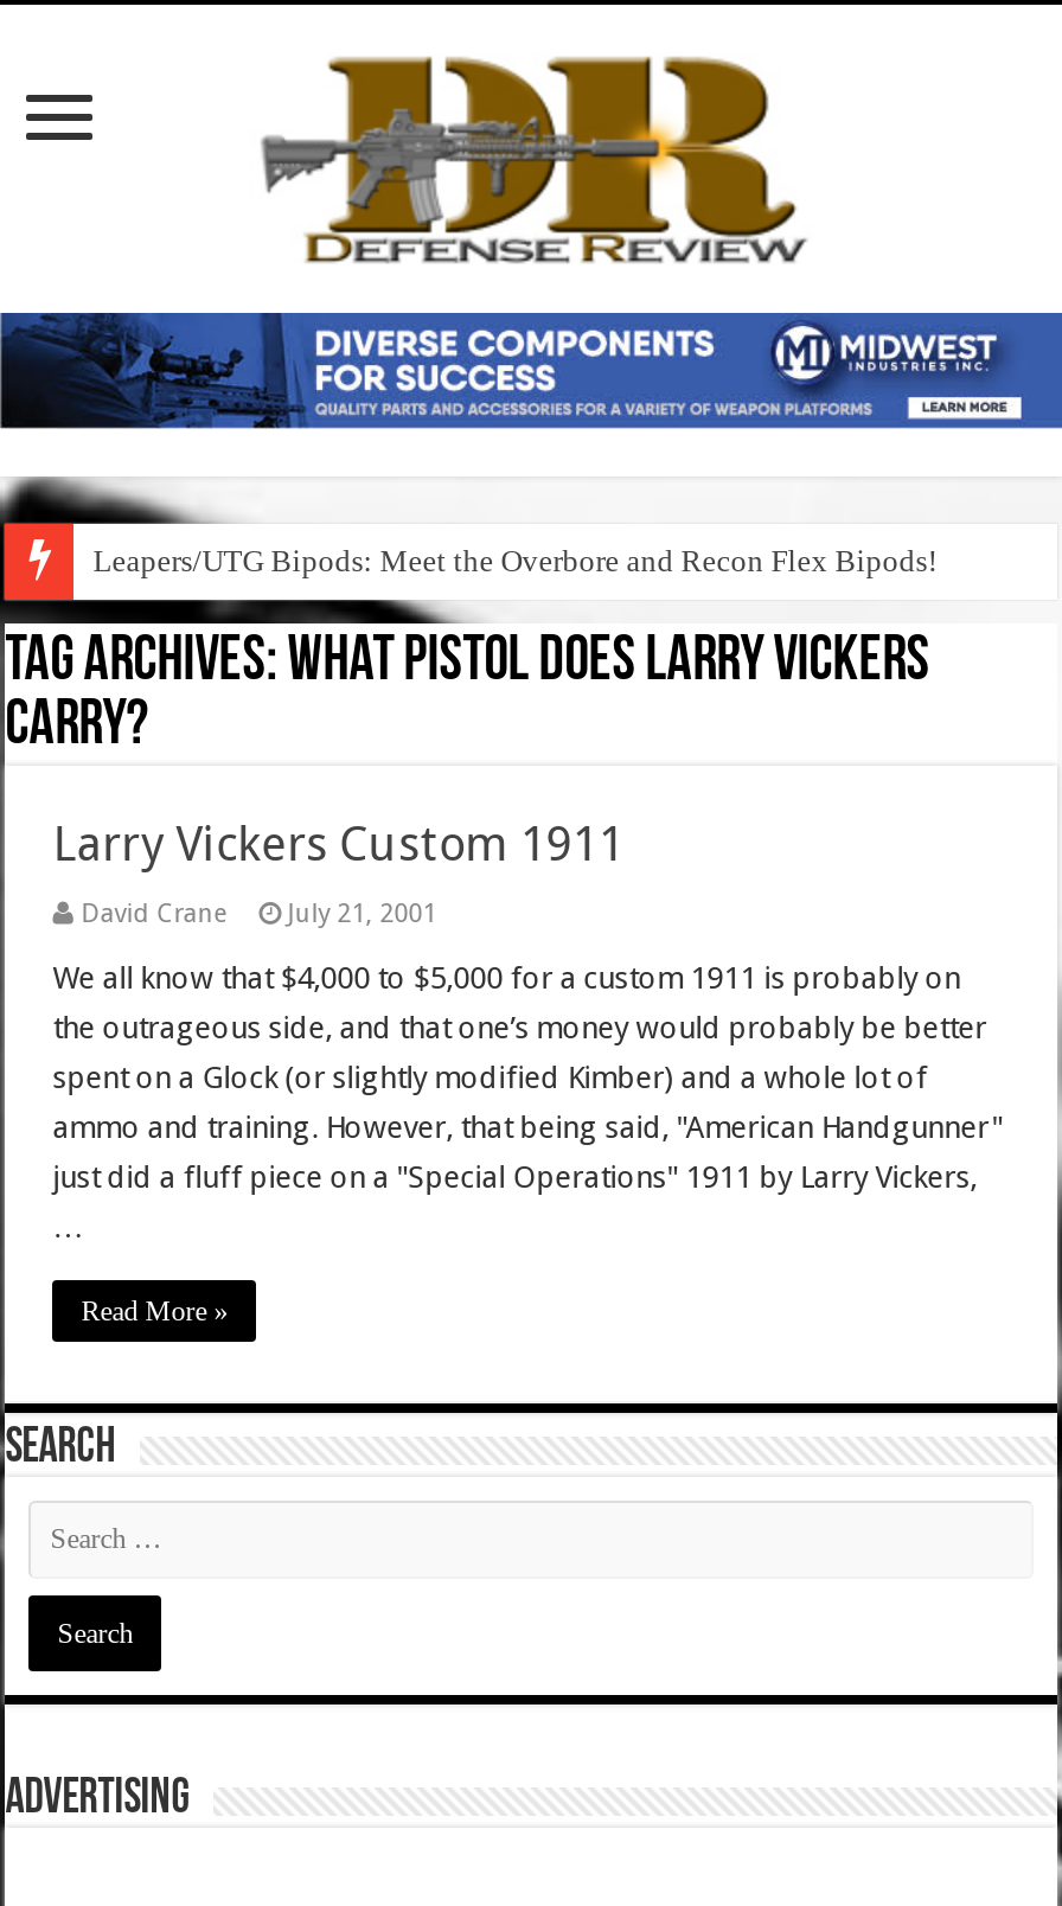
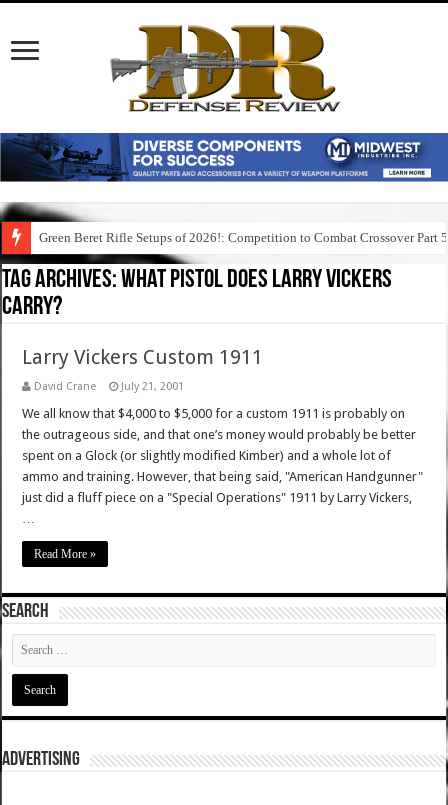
[93,543,937,579] Leapers/UTG Bipods: Meet the Overbore and Recon Flex Bipods! -> [39,230,448,245] Green Beret Rifle Setups of 2026!: Competition to Combat Crossover Part 5

